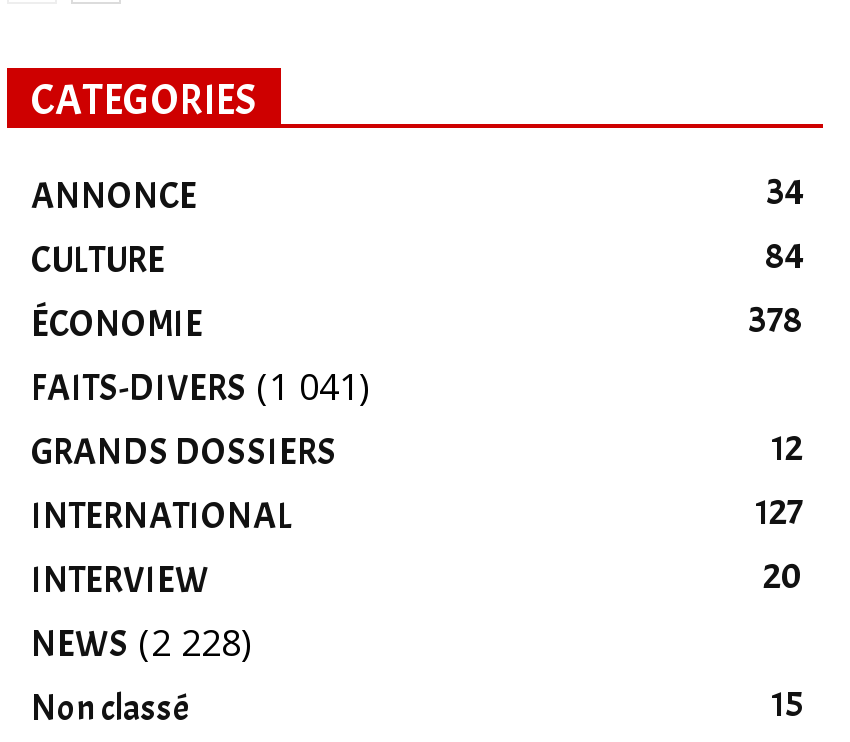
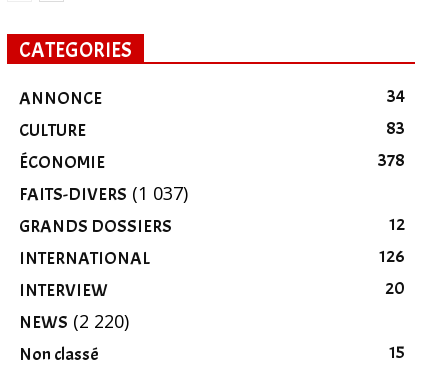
[765,234,803,280] 84 -> [386,117,405,140] 83
[31,362,369,412] FAITS-DIVERS (1 041) -> [19,181,188,206] FAITS-DIVERS (1 037)
[755,490,803,536] 127 -> [379,245,405,268] 126
[31,618,251,668] NEWS (2 228) -> [19,309,129,334] NEWS (2 220)

